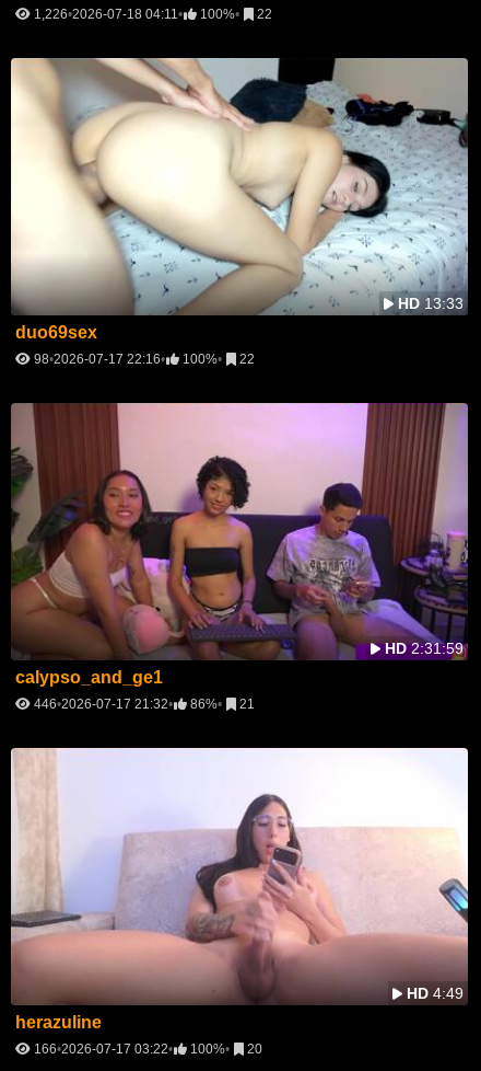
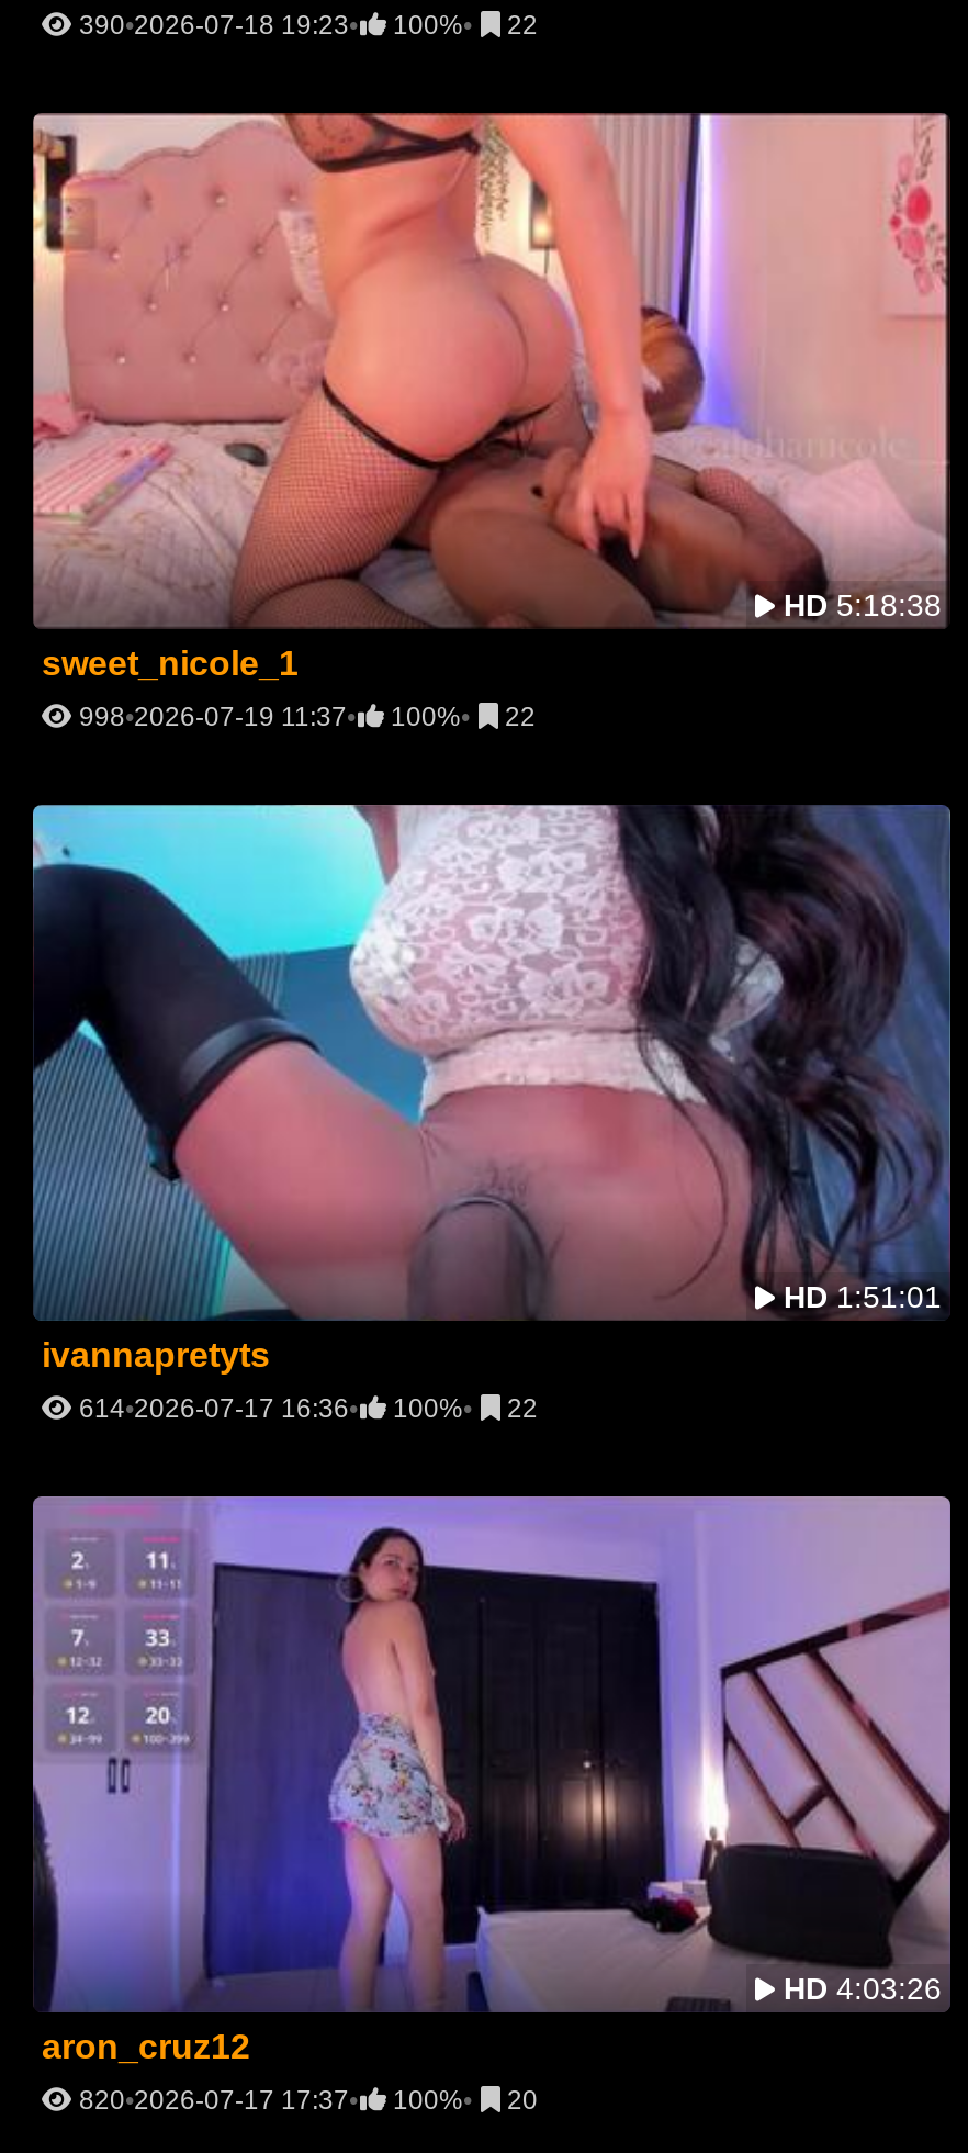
[31,7,272,22] 1,226 2026-07-18 04:11 100% 22 -> [72,10,538,41] 390 2026-07-18 19:23 100% 22
[10,57,469,315] [image] | HD 13:33 -> [31,111,950,627] [image] | HD 5:18:38
[15,323,97,342] duo69sex -> [42,645,299,682] sweet_nicole_1
[31,352,255,367] 98 2026-07-17 22:16 100% 22 -> [72,702,536,733] 998 2026-07-19 11:37 100% 22
[11,402,468,660] [image] | HD 2:31:59 -> [31,803,950,1321] [image] | HD 1:51:01
[15,668,163,687] calypso_and_ge1 -> [42,1337,270,1374] ivannapretyts
[31,697,255,712] 446 2026-07-17 21:32 | 86% | 21 -> [72,1394,538,1424] 614 2026-07-17 16:36 | 100% | 22
[10,747,469,1005] [image] | HD 4:49 -> [31,1494,953,2012] [image] | HD 4:03:26
[15,1013,102,1032] herazuline -> [42,2029,250,2066] aron_cruz12
[31,1042,262,1057] 166 2026-07-17 03:22 100% 20 -> [72,2086,538,2117] 820 2026-07-17 17:37 100% 20

